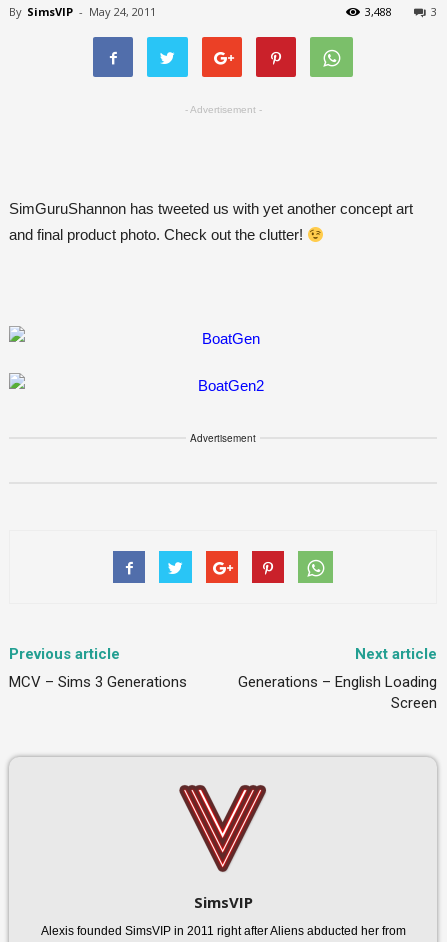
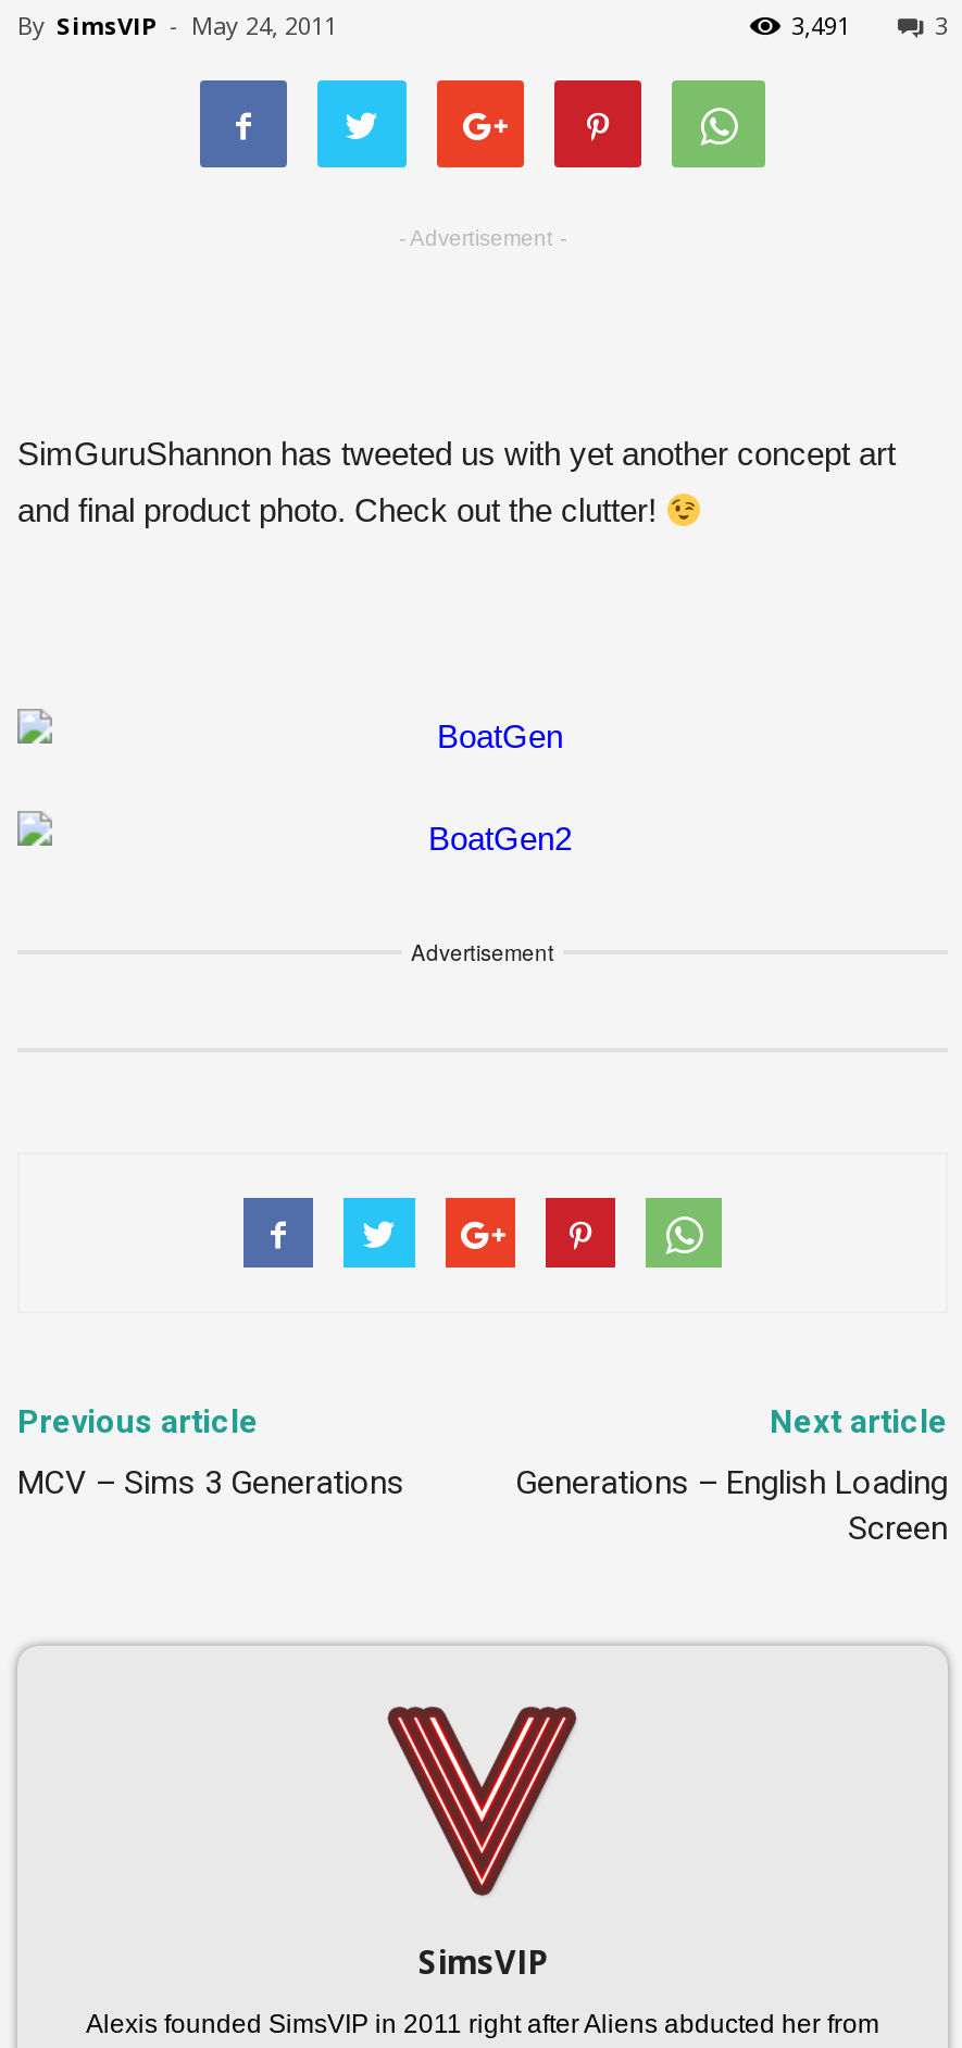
[365,4,392,19] 3,488 -> [791,9,850,41] 3,491

